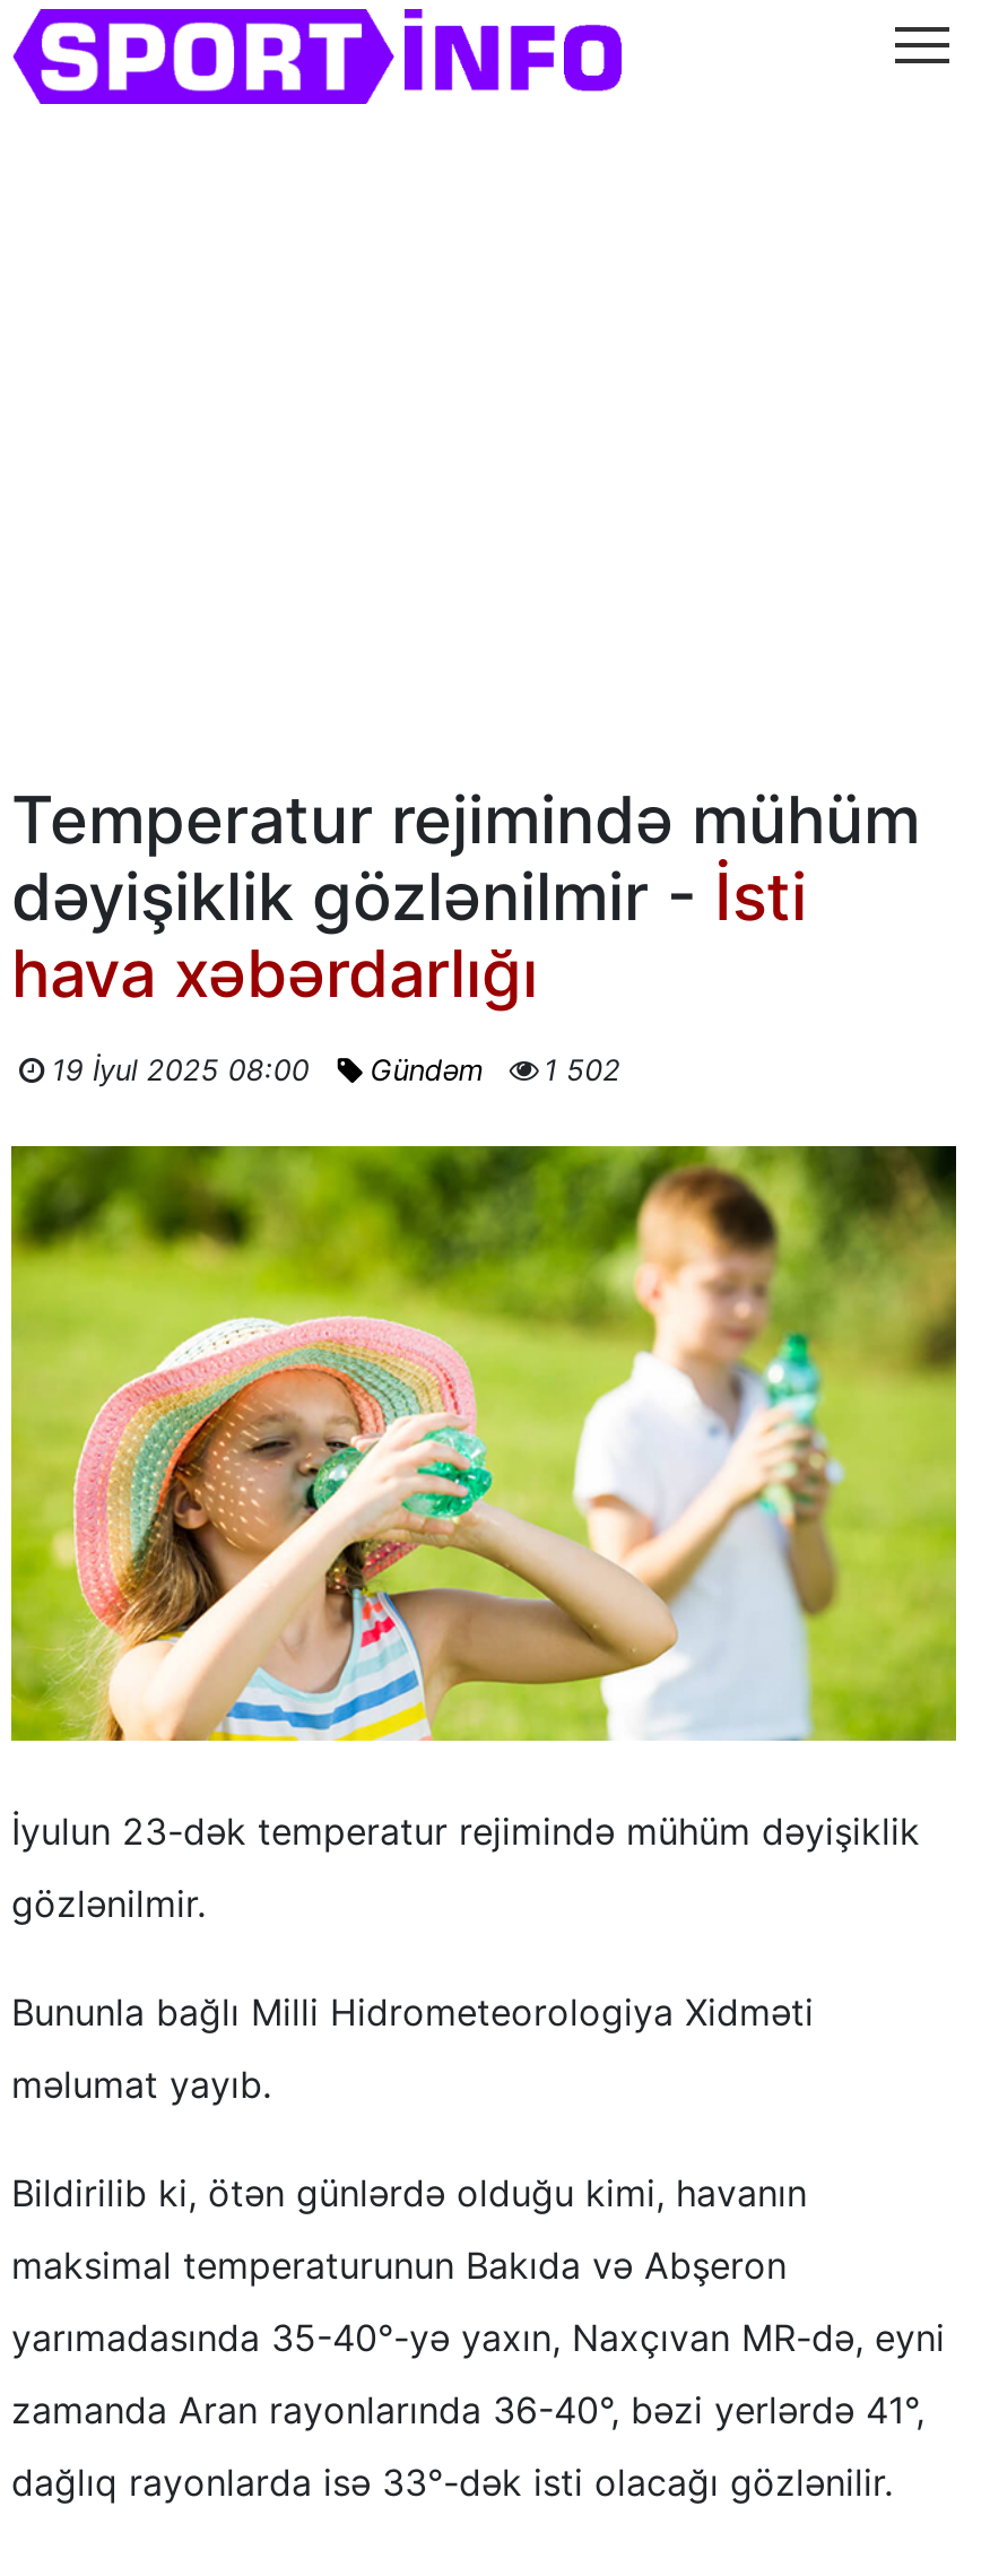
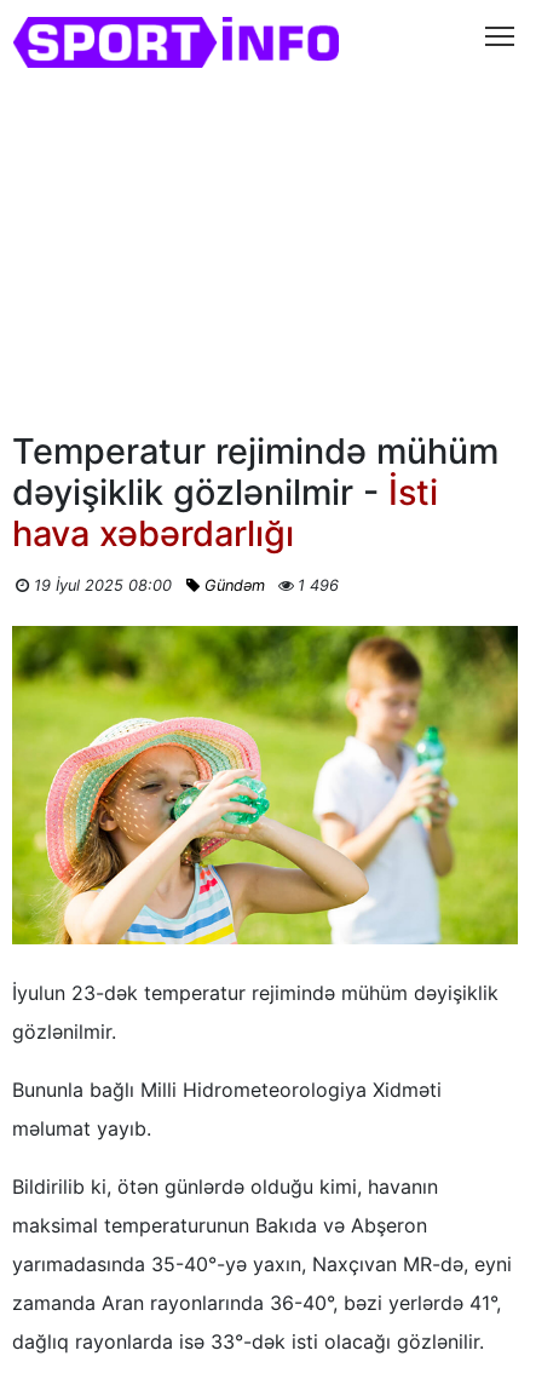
[52,1054,621,1088] 19 İyul 2025 08:00 Gündəm 1 502 -> [34,577,338,595] 19 İyul 2025 08:00 Gündəm 1 496

